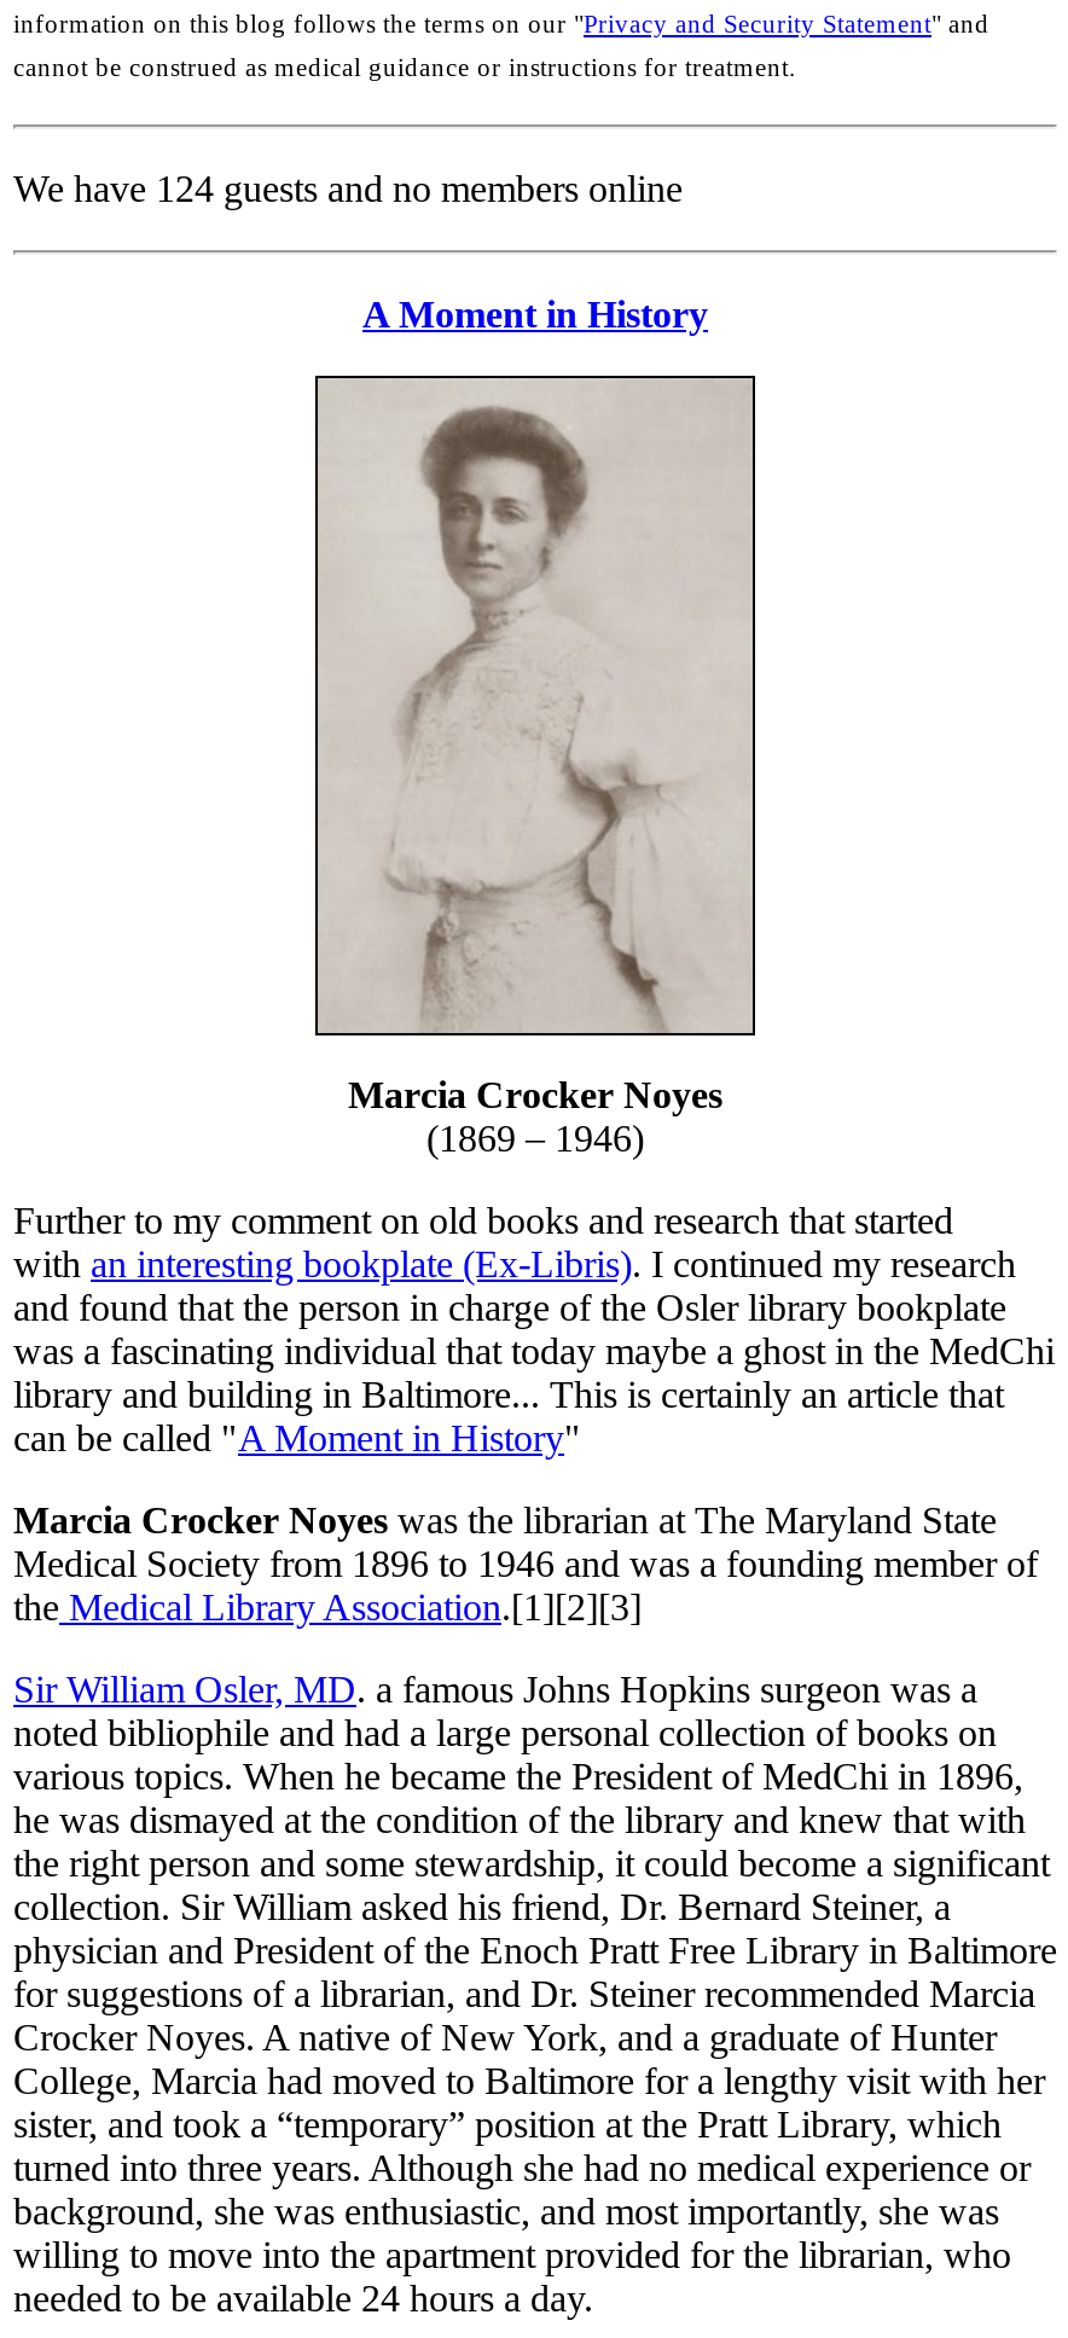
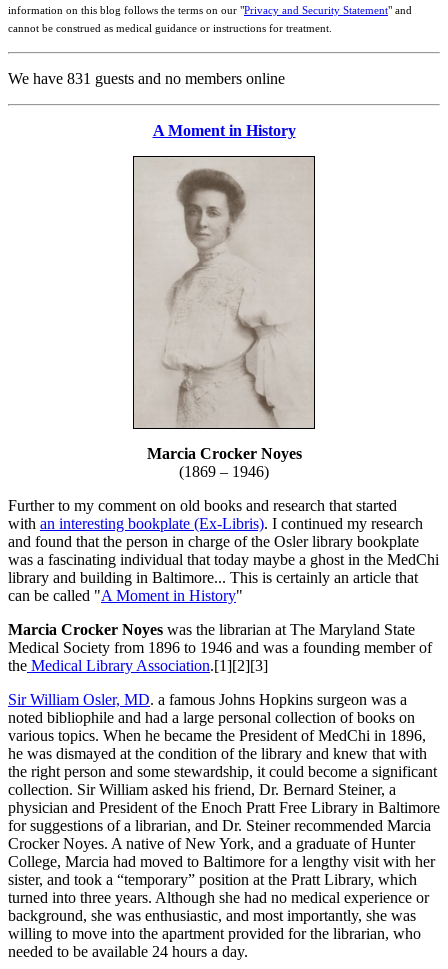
[13,168,683,209] We have 124 guests and no members online -> [8,70,285,87] We have 831 guests and no members online

